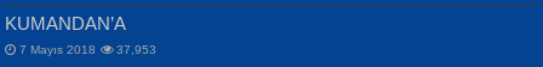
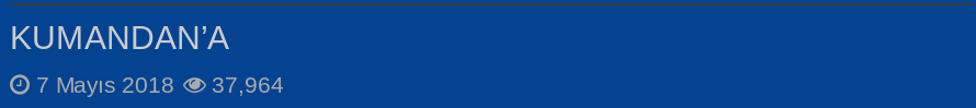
[20,43,157,56] 7 Mayıs 2018 37,953 -> [36,73,284,97] 7 Mayıs 2018 37,964

